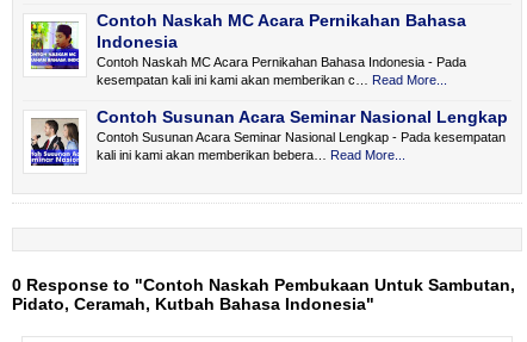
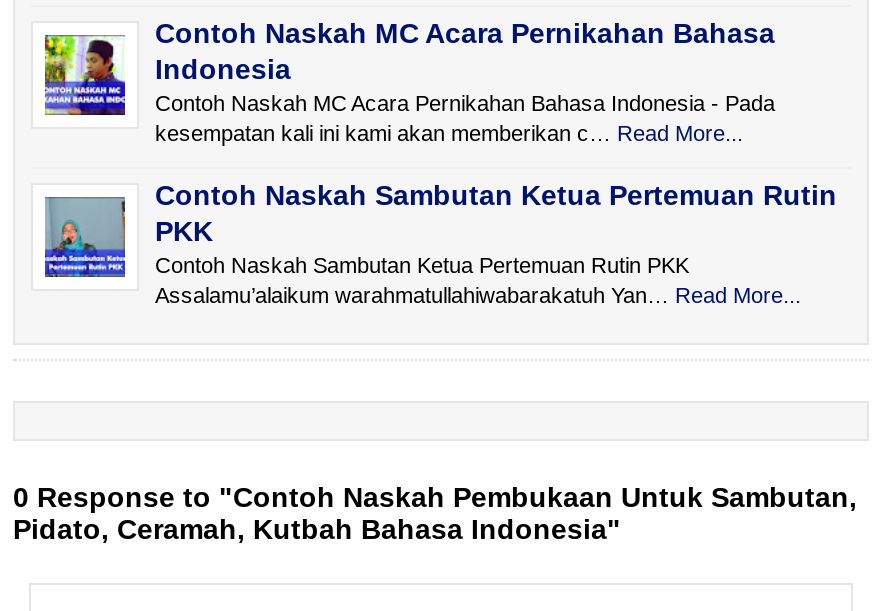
[31,107,508,167] [image] | Contoh Susunan Acara Seminar Nasional Lengkap | Contoh Susunan Acara Seminar Nasional Lengkap - Pada kesempatan | kali ini kami akan memberikan bebera… Read More... -> [45,178,837,306] [image] | Contoh Naskah Sambutan Ketua Pertemuan Rutin | PKK | Contoh Naskah Sambutan Ketua Pertemuan Rutin PKK | Assalamu’alaikum warahmatullahiwabarakatuh Yan… Read More...

